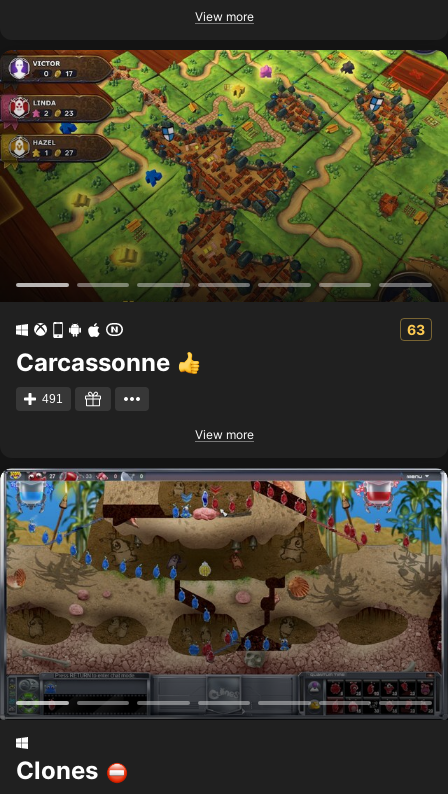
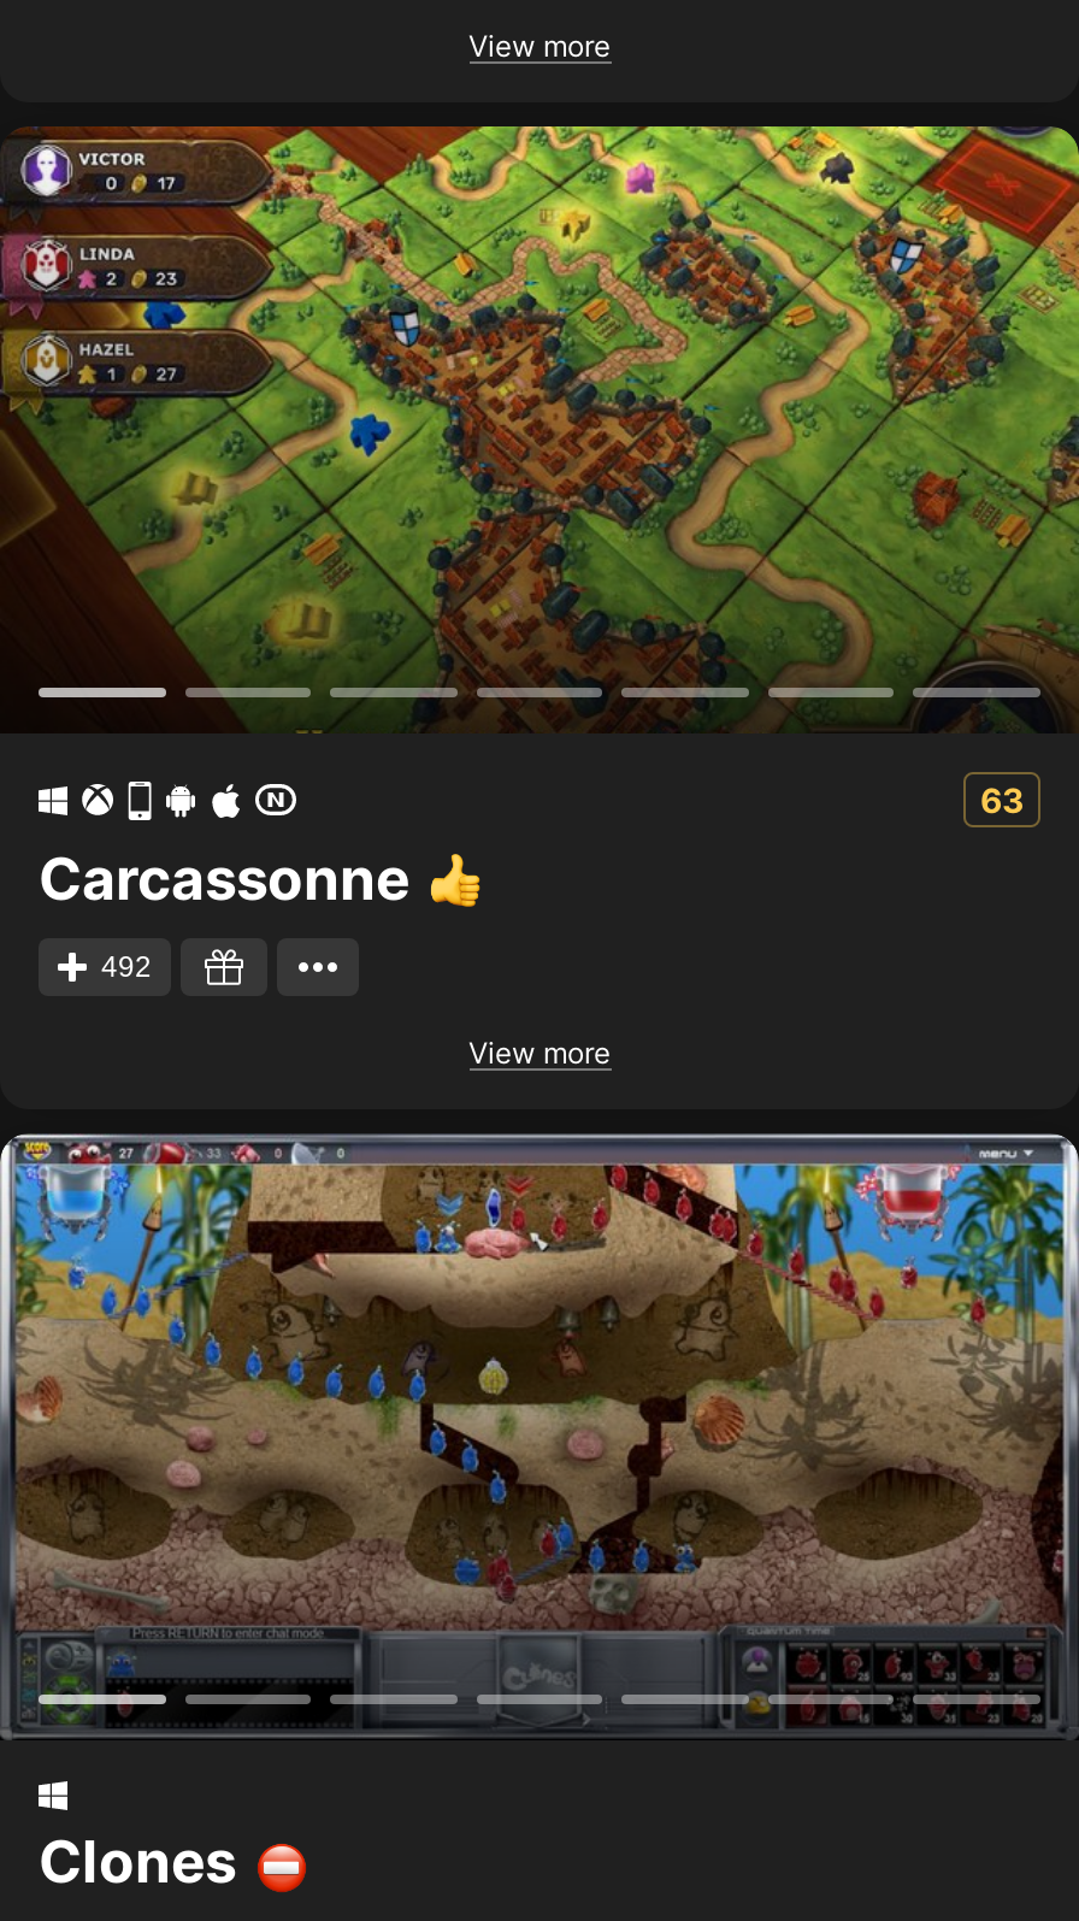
[42,392,63,406] 491 -> [101,950,152,984] 492

